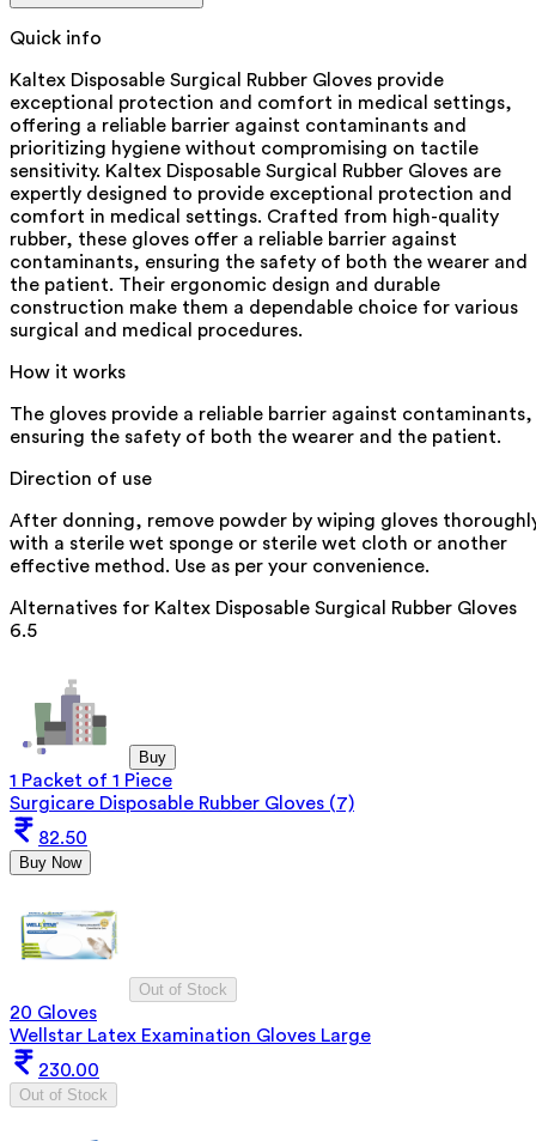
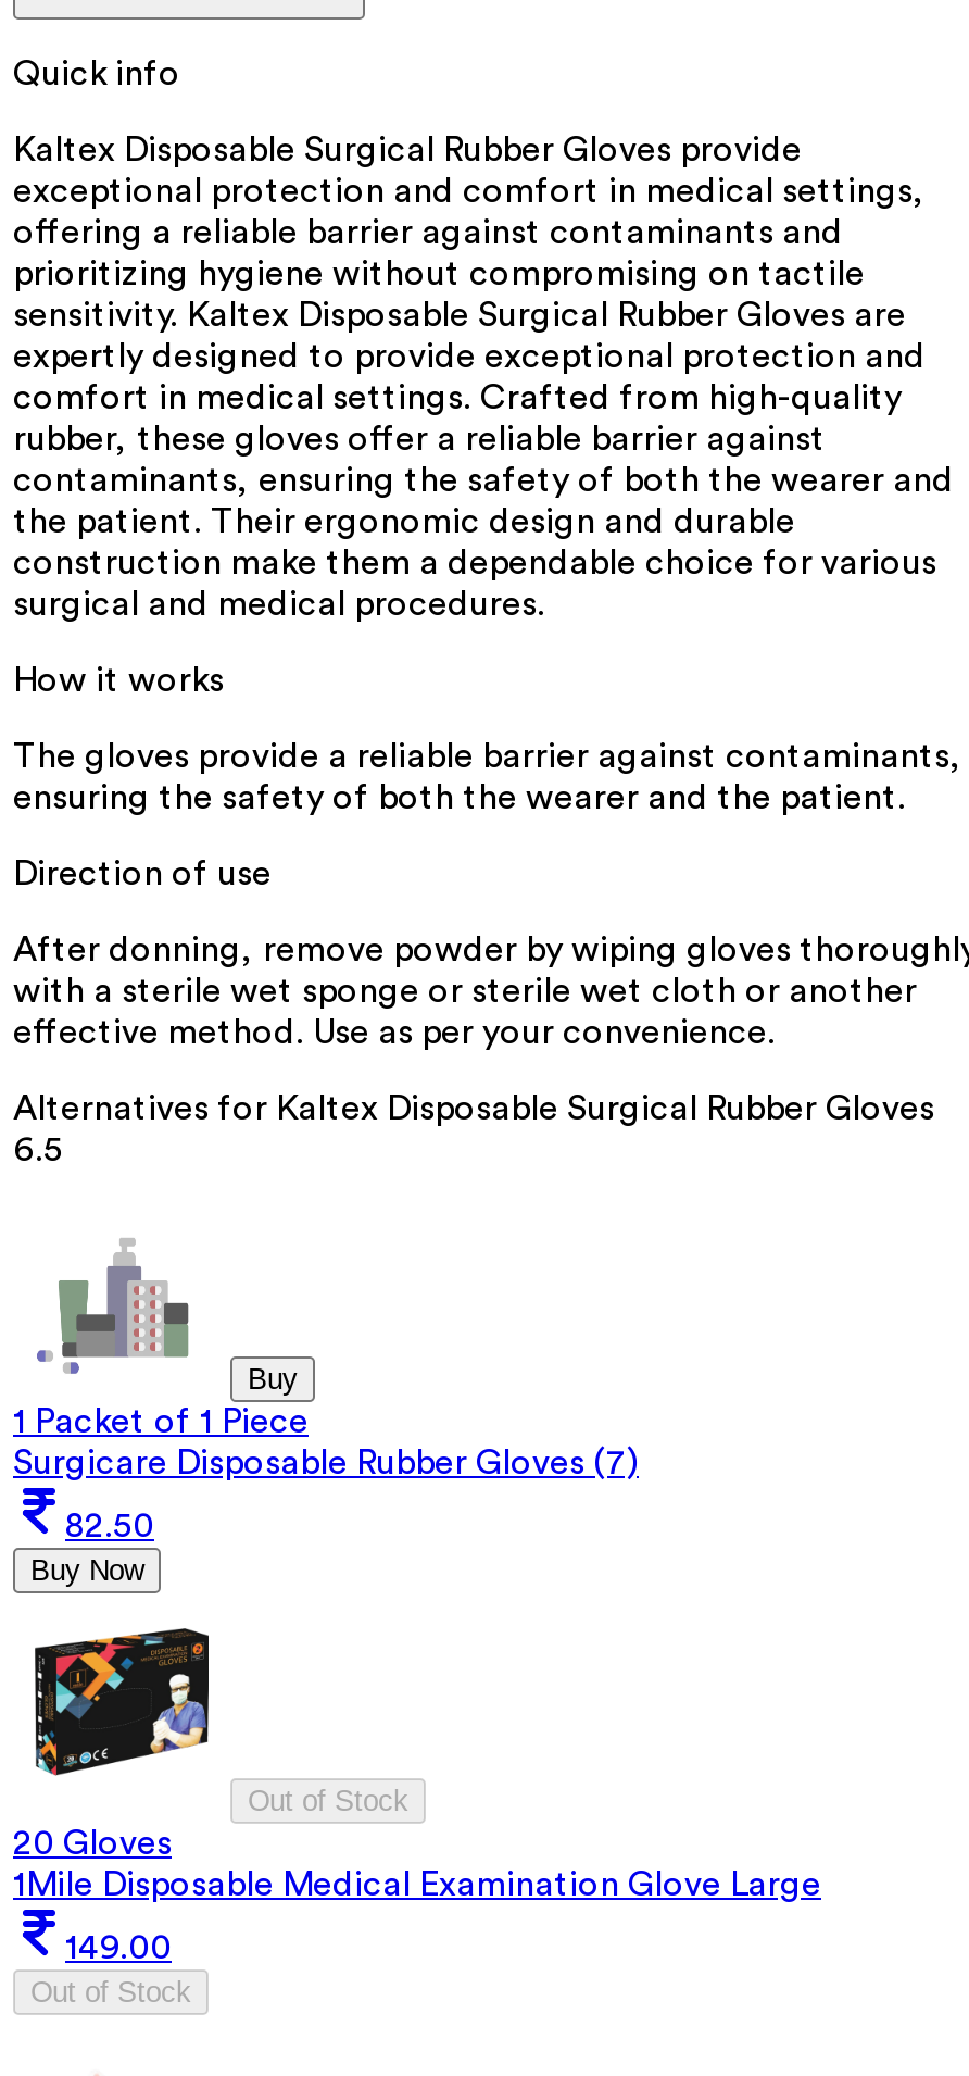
[20,894,117,976] [image] -> [33,1626,211,1778] [image]
[10,1025,371,1045] Wellstar Latex Examination Gloves Large -> [13,1866,821,1901] 1Mile Disposable Medical Examination Glove Large
[38,1060,99,1079] 230.00 -> [65,1929,172,1964] 149.00

